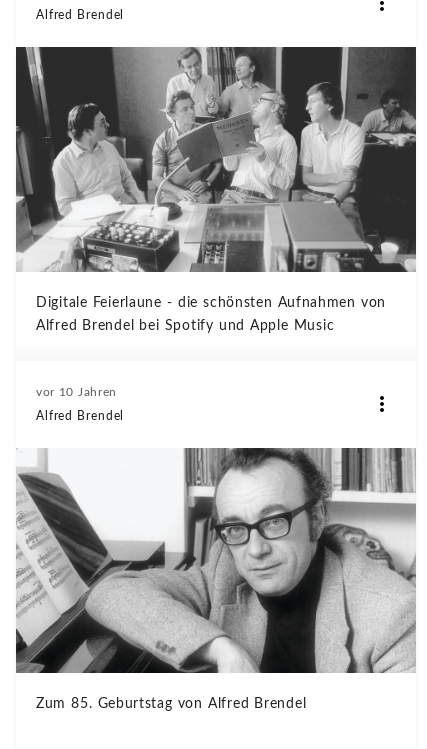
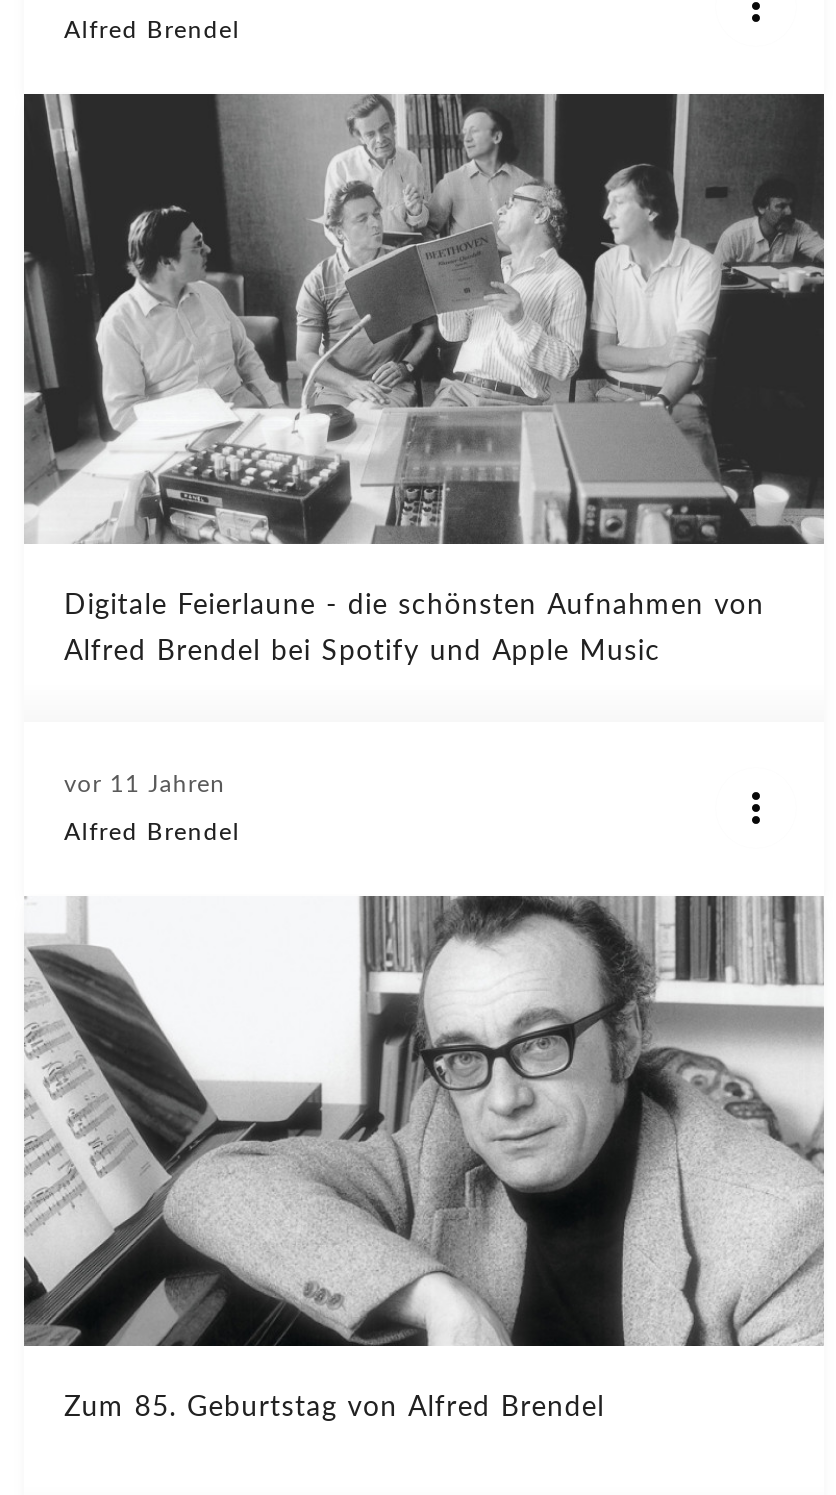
[36,386,117,398] vor 10 Jahren -> [64,772,226,796] vor 11 Jahren

